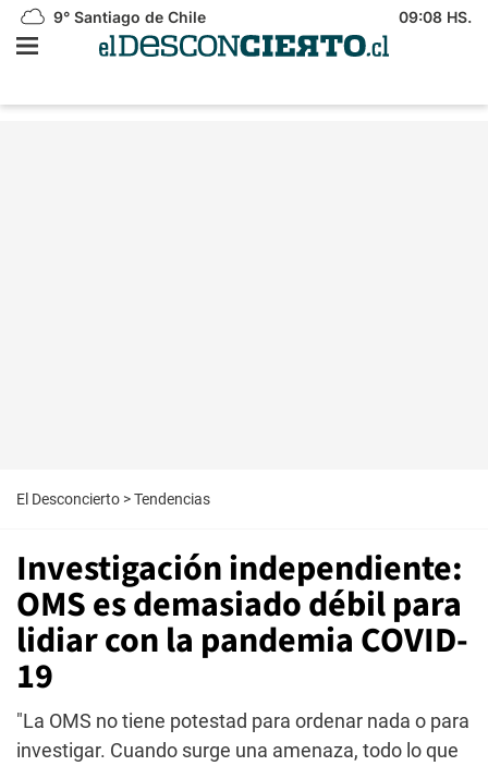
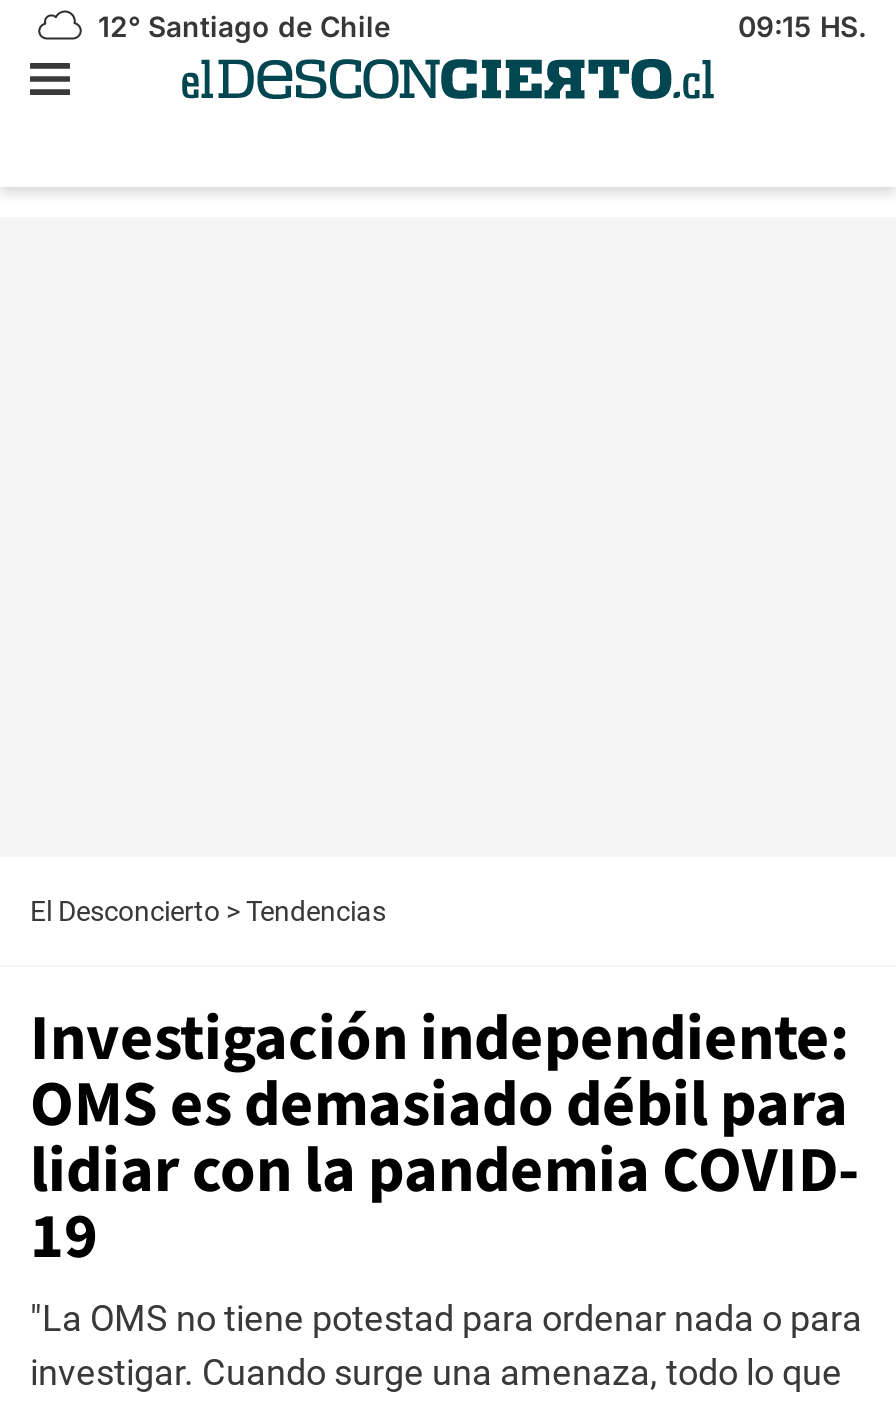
[49,8,206,26] 9° Santiago de Chile -> [90,9,390,43] 12° Santiago de Chile
[399,8,472,26] 09:08 HS. -> [738,9,866,43] 09:15 HS.

